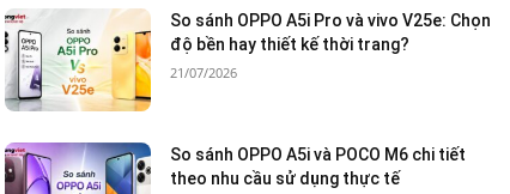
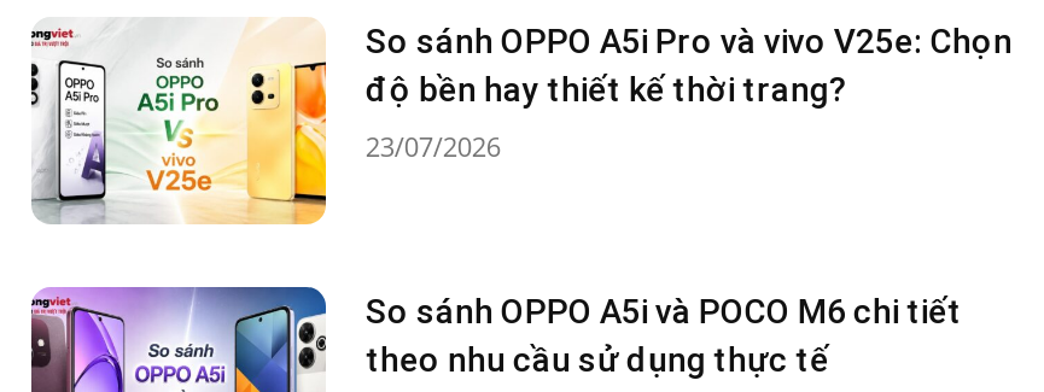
[170,64,238,82] 21/07/2026 -> [365,129,501,165] 23/07/2026

